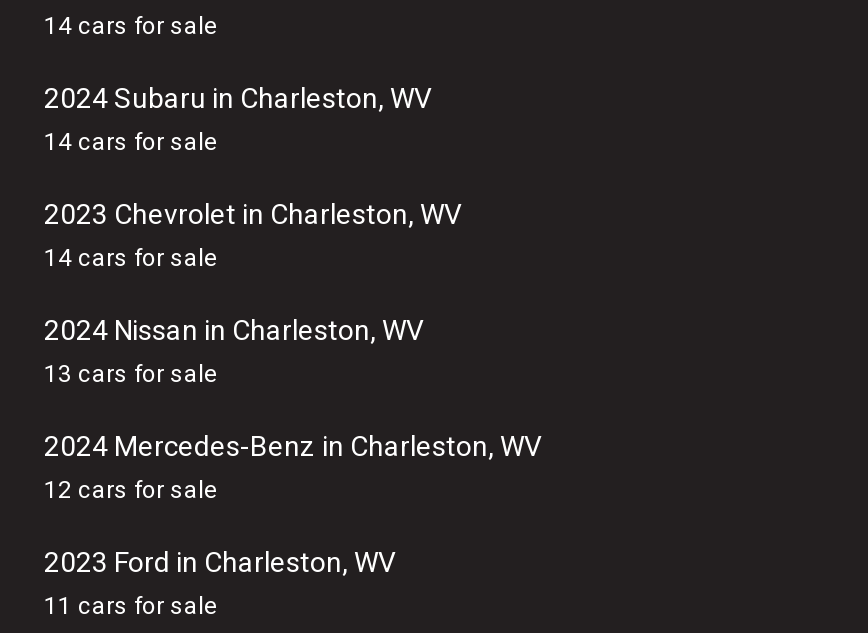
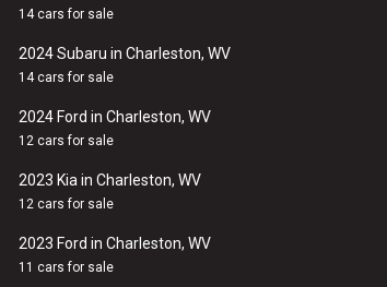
[44,197,542,461] 2023 Chevrolet in Charleston, WV | 14 cars for sale | 2024 Nissan in Charleston, WV | 13 cars for sale | 2024 Mercedes-Benz in Charleston, WV -> [19,108,211,188] 2024 Ford in Charleston, WV | 12 cars for sale | 2023 Kia in Charleston, WV

